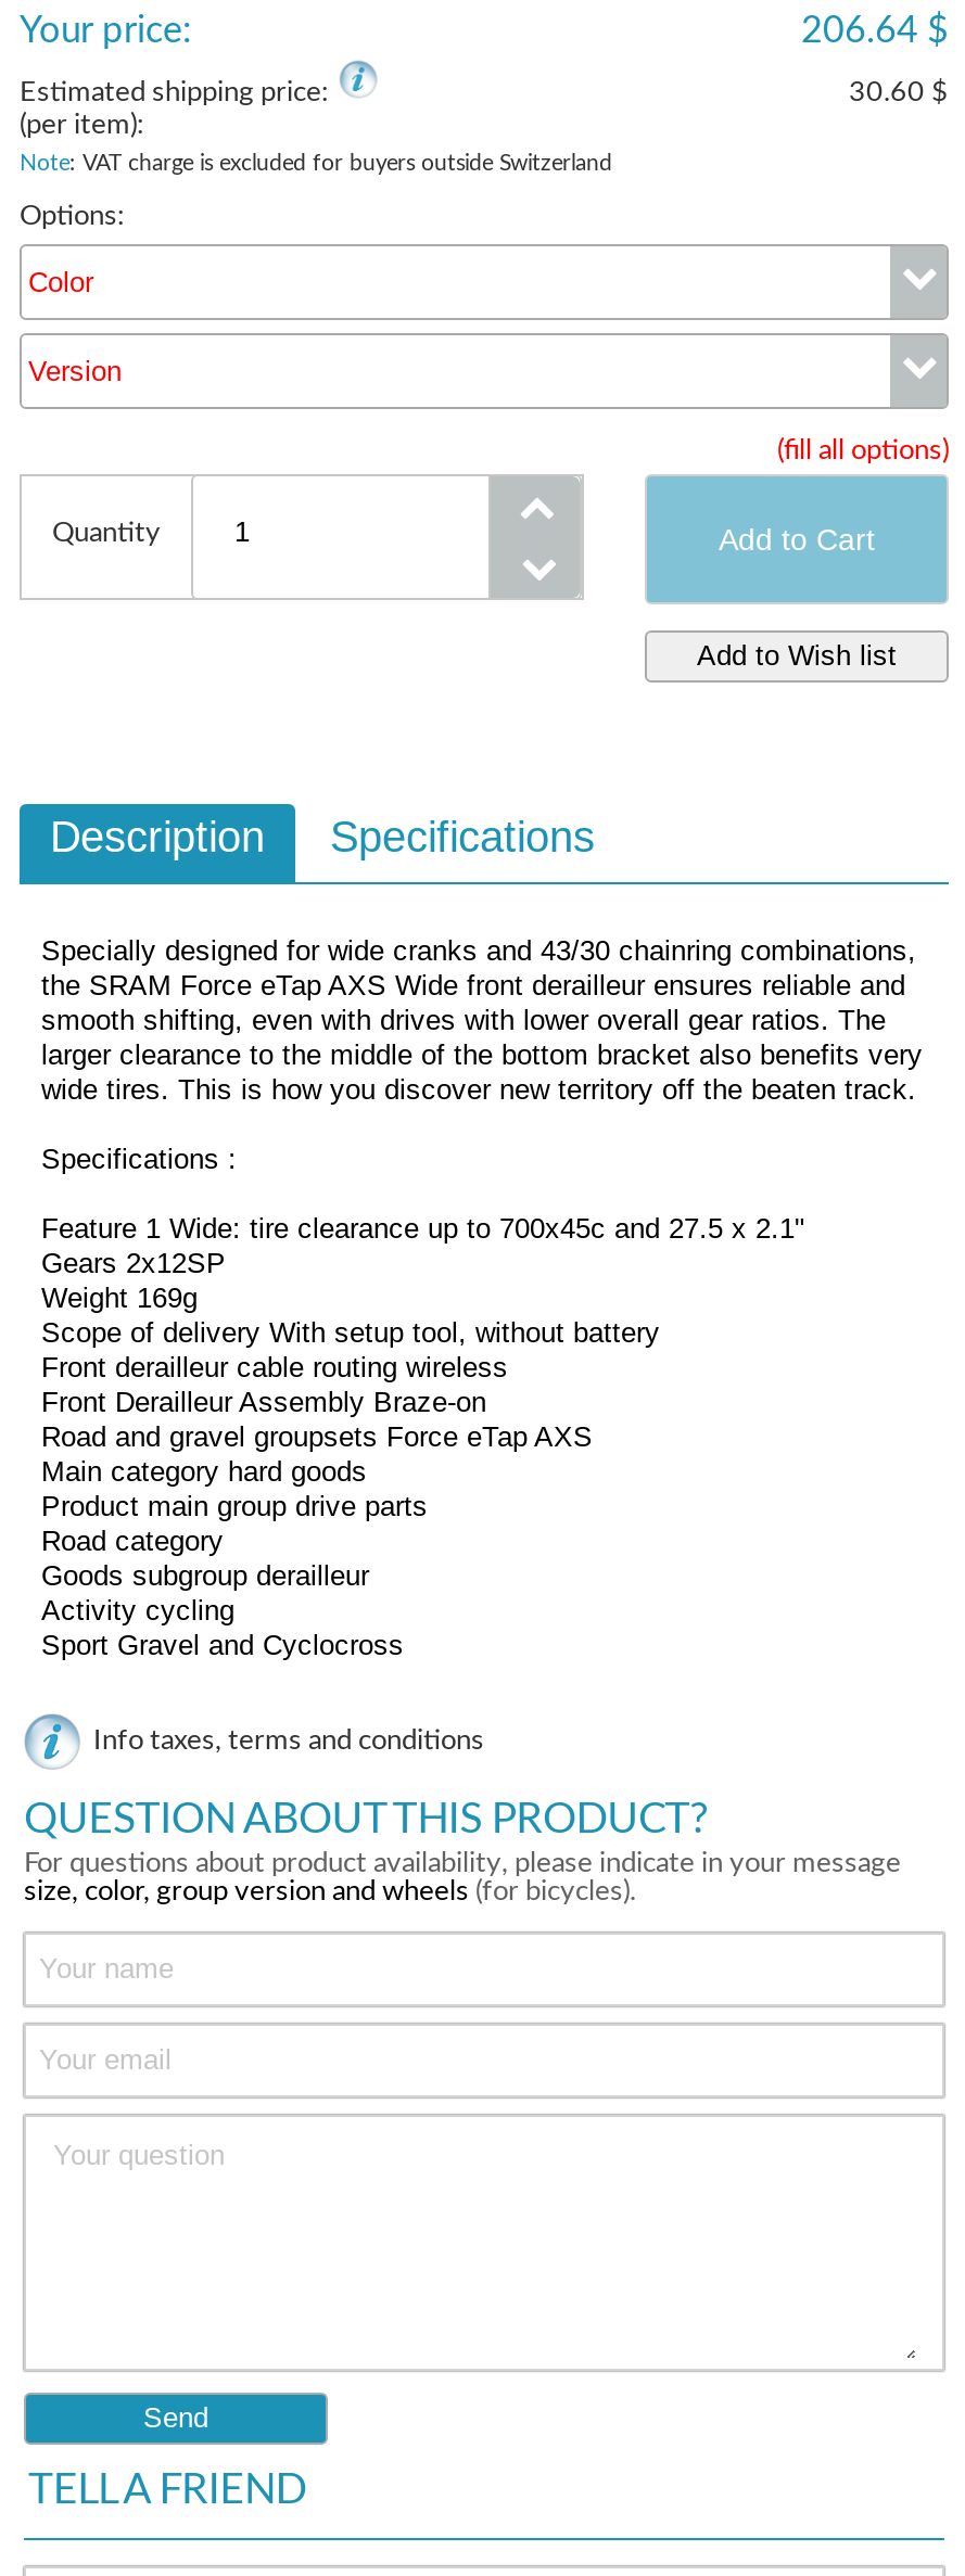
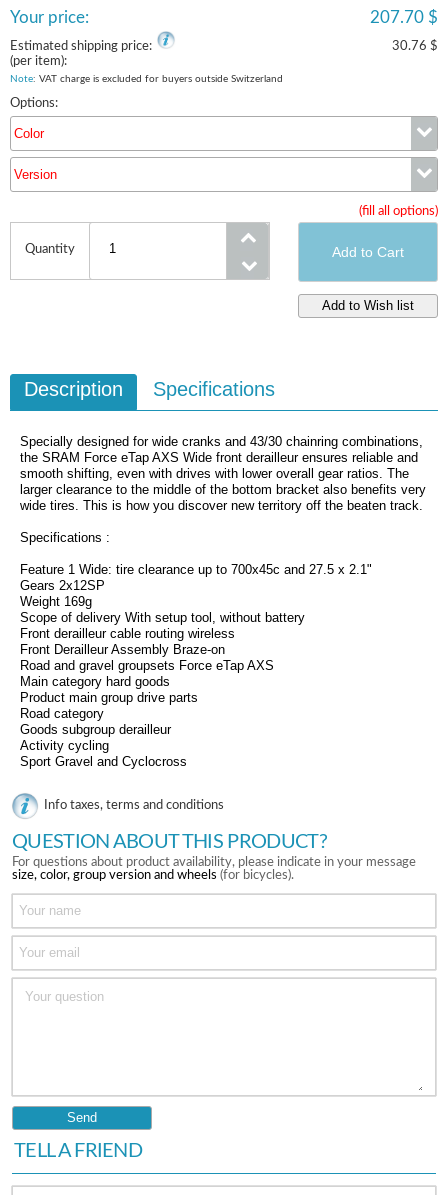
[801,12,949,49] 206.64 $ -> [370,9,438,26] 207.70 $
[849,79,949,107] 30.60 $ -> [392,40,438,53] 30.76 $

